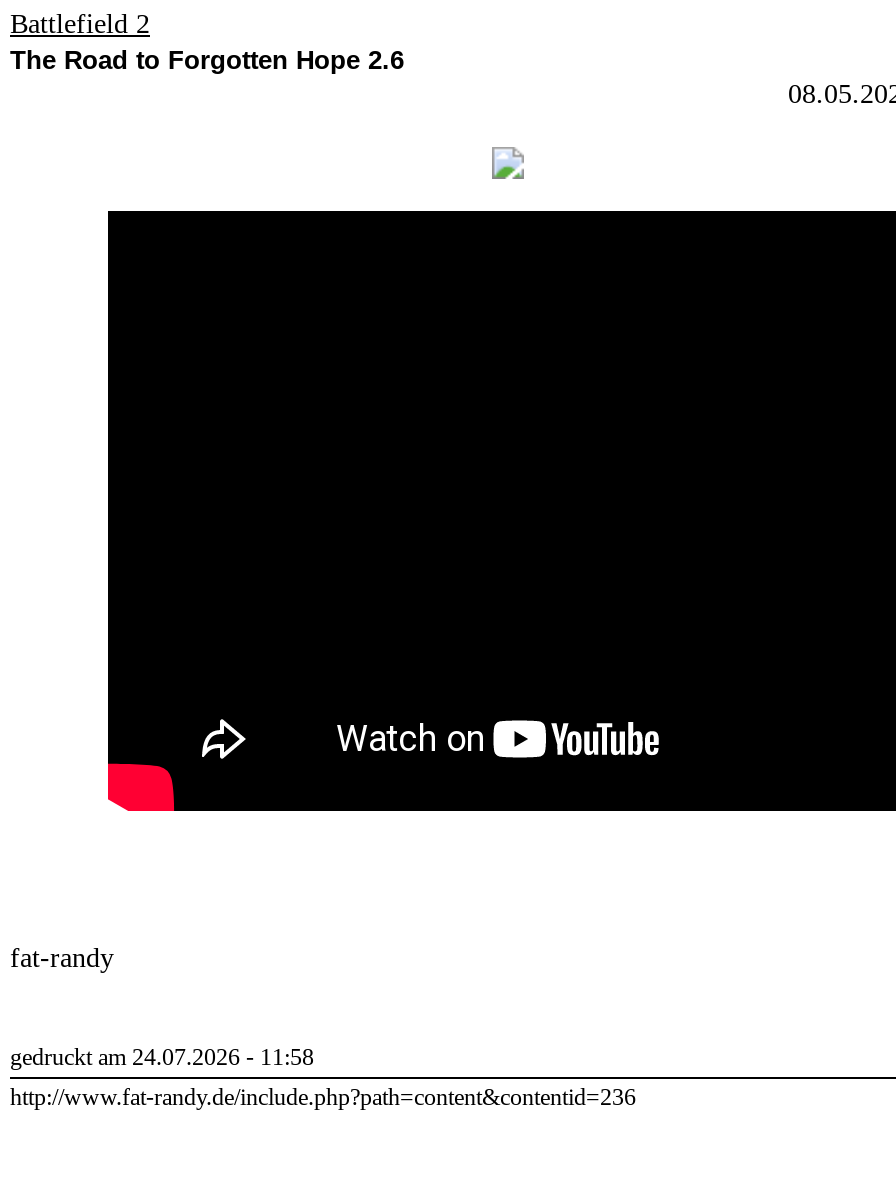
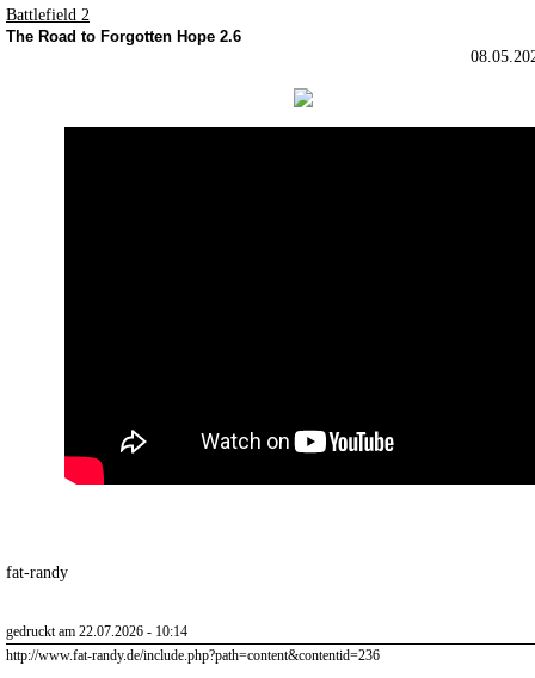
[10,1043,314,1071] gedruckt am 24.07.2026 - 11:58 -> [6,623,187,640] gedruckt am 22.07.2026 - 10:14

